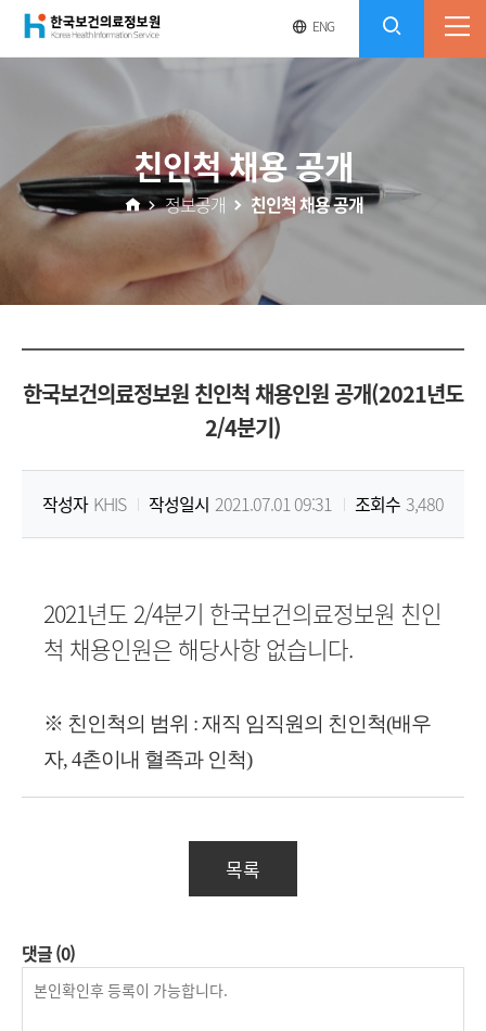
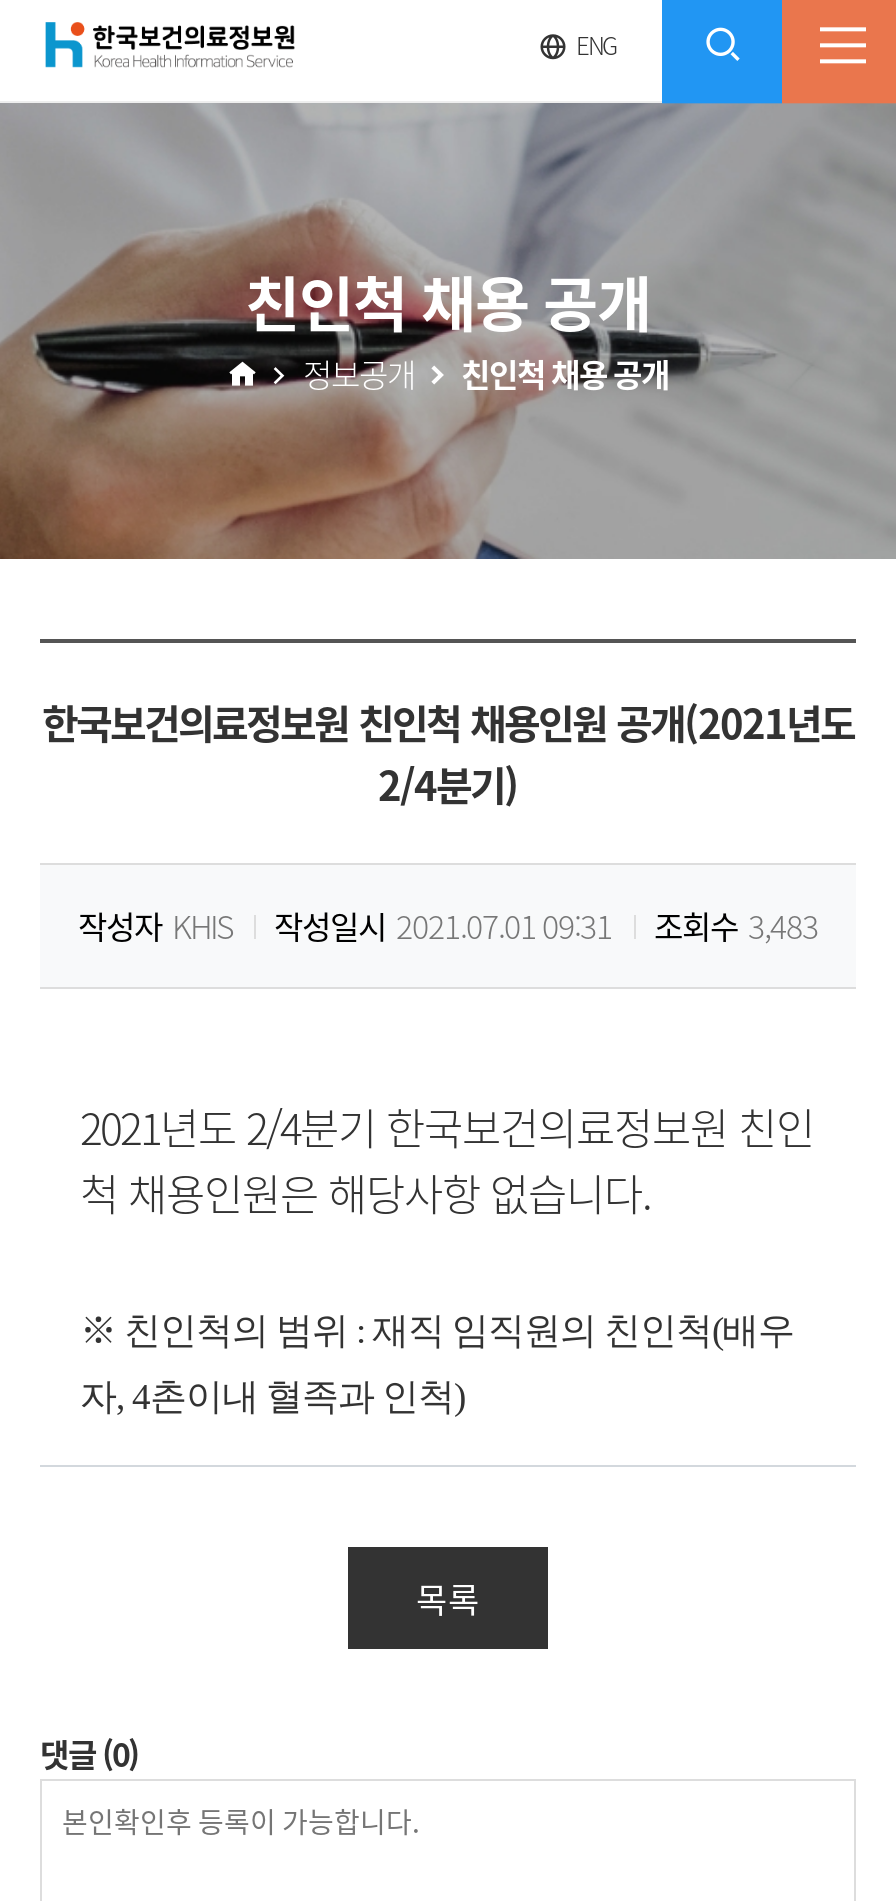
[355,491,444,517] 조회수 3,480 -> [654,901,818,949] 조회수 3,483

